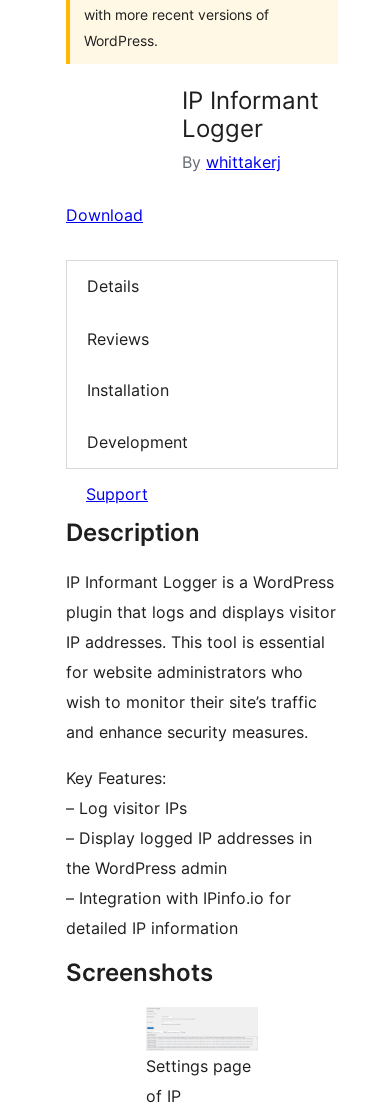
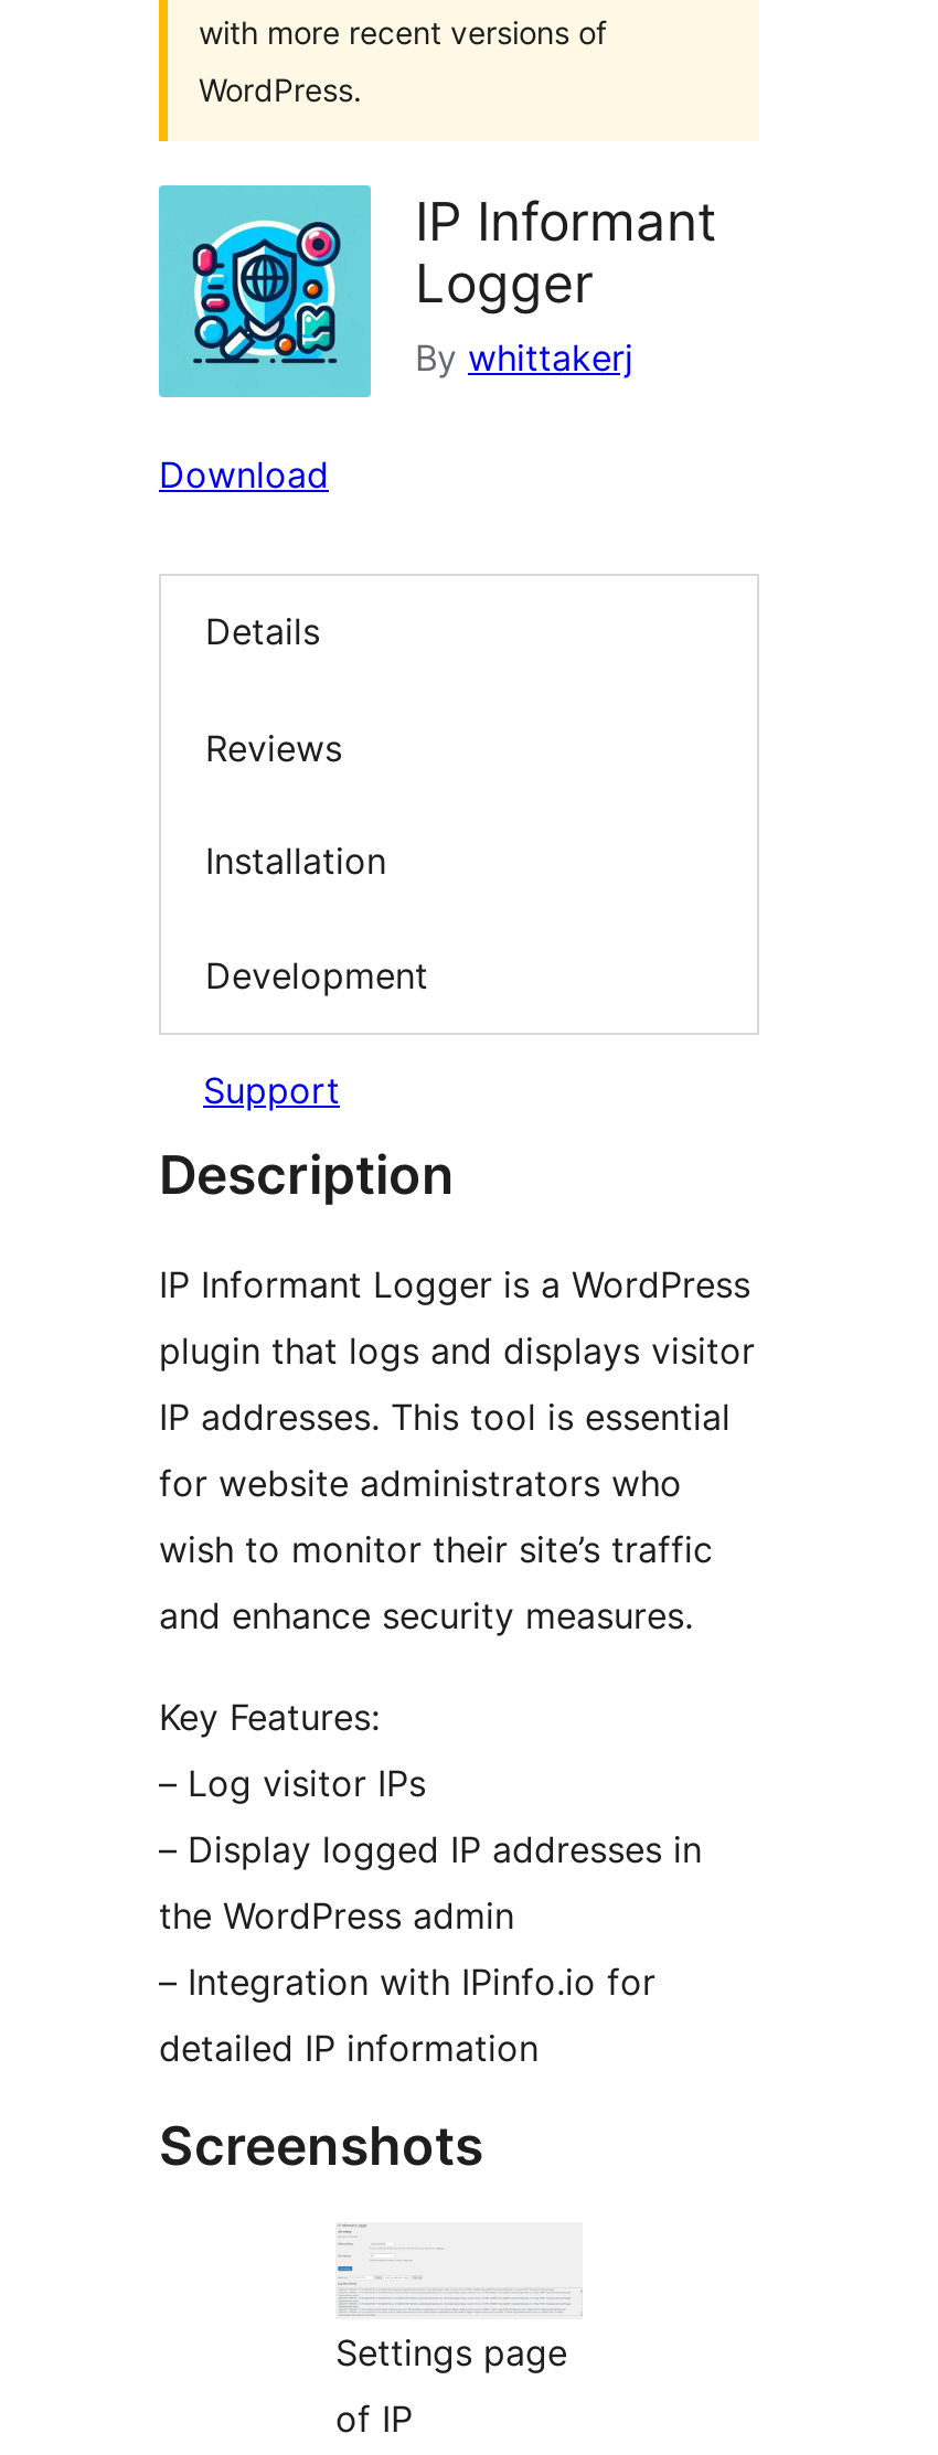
none -> [157,183,373,399] [image]

